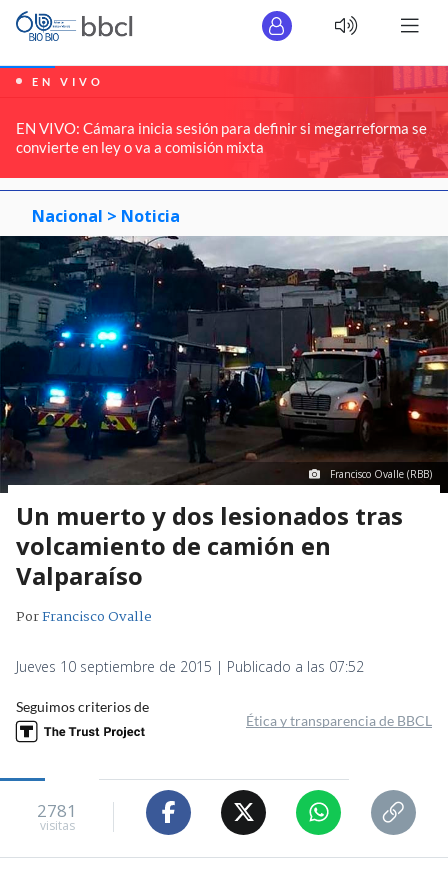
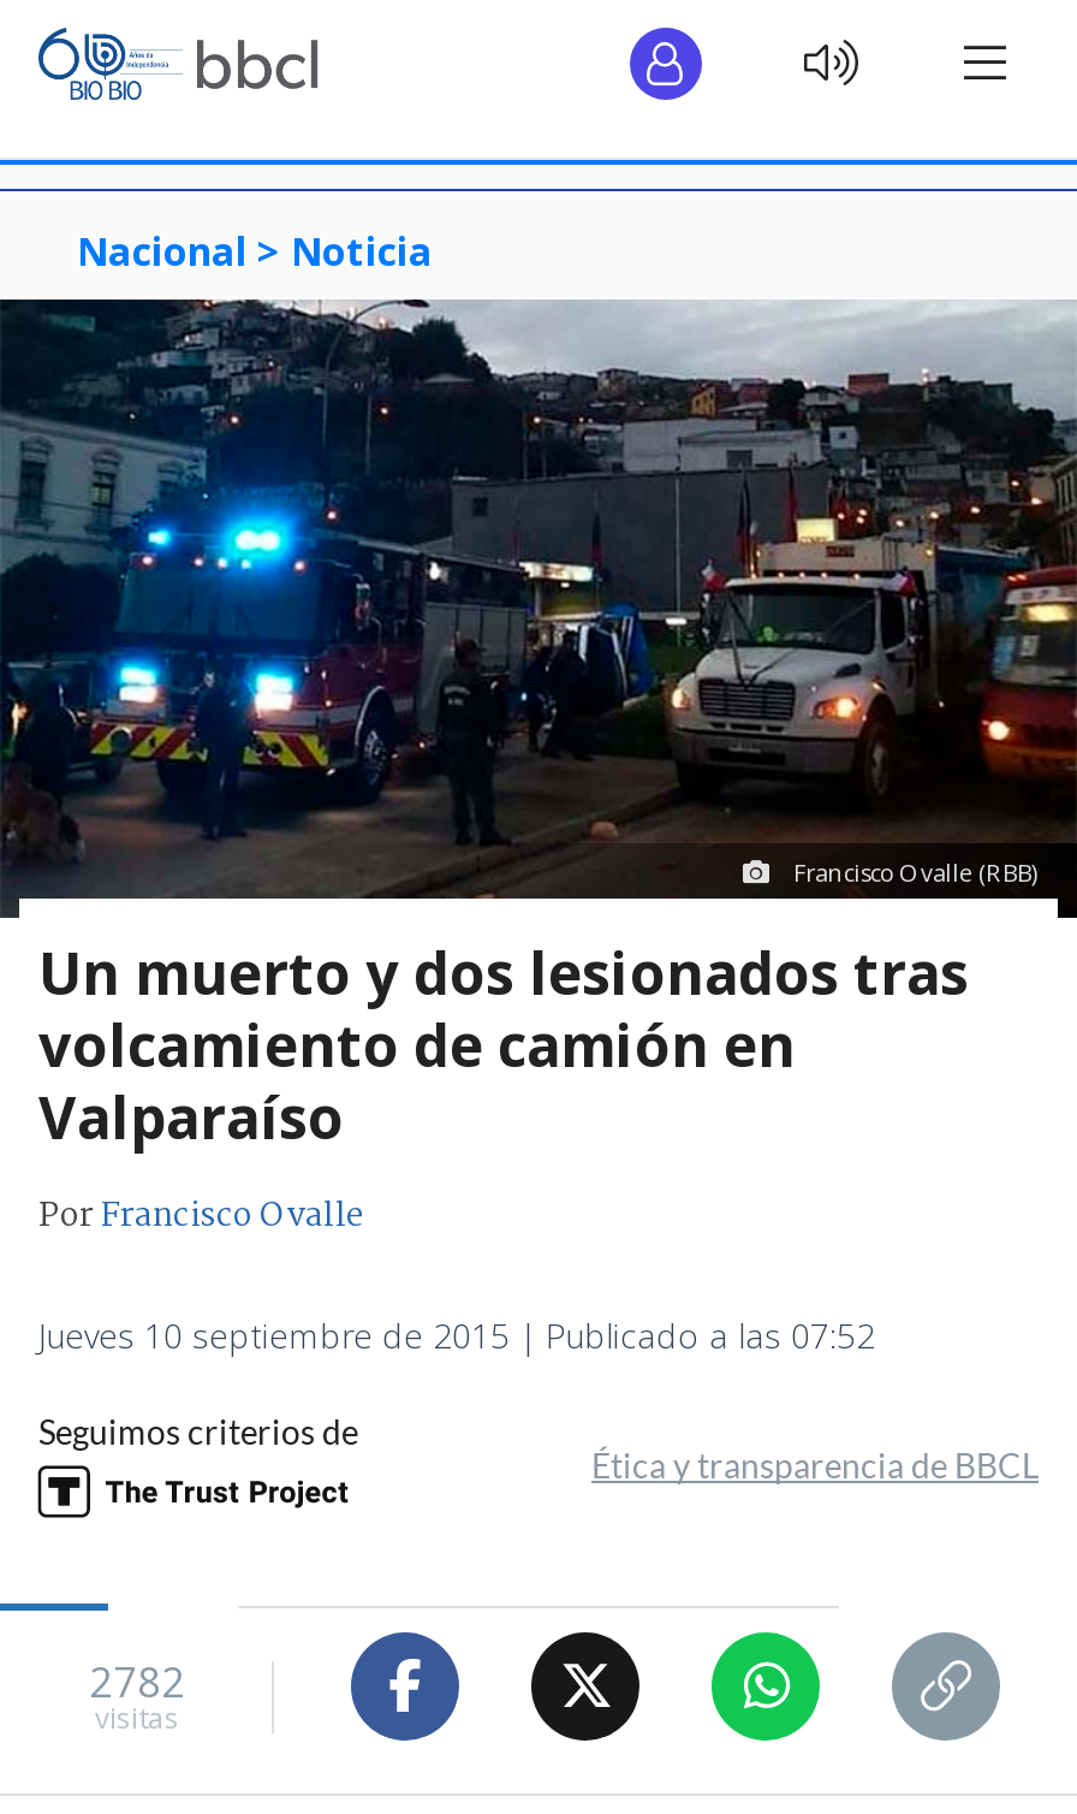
[3,65,445,180] [image] | EN VIVO | EN VIVO: Cámara inicia sesión para definir si megarreforma se | convierte en ley o va a comisión mixta -> none
[37,799,77,822] 2781 -> [89,1655,185,1710] 2782

